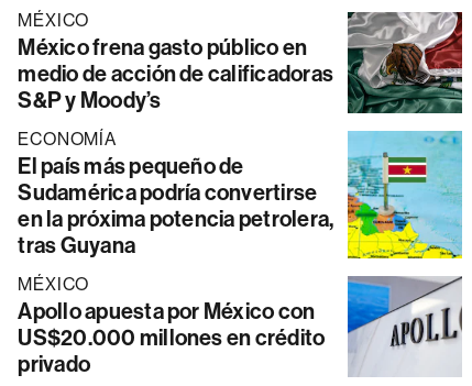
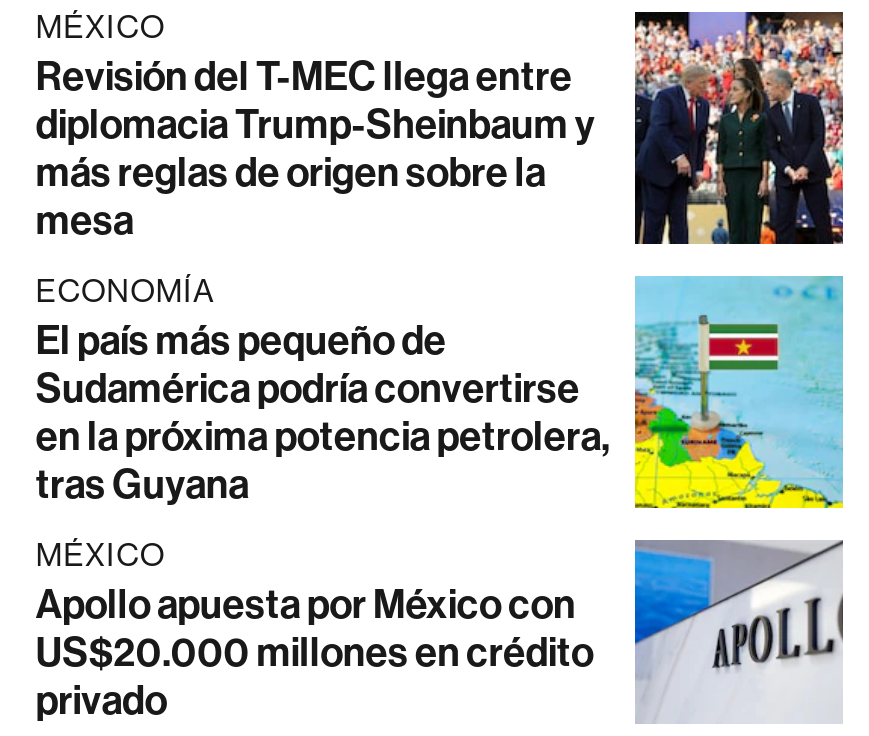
[18,11,462,114] [image] | México frena gasto público en | medio de acción de calificadoras | S&P y Moody’s -> [36,10,845,246] [image] | Revisión del T-MEC llega entre | diplomacia Trump-Sheinbaum y | más reglas de origen sobre la | mesa

